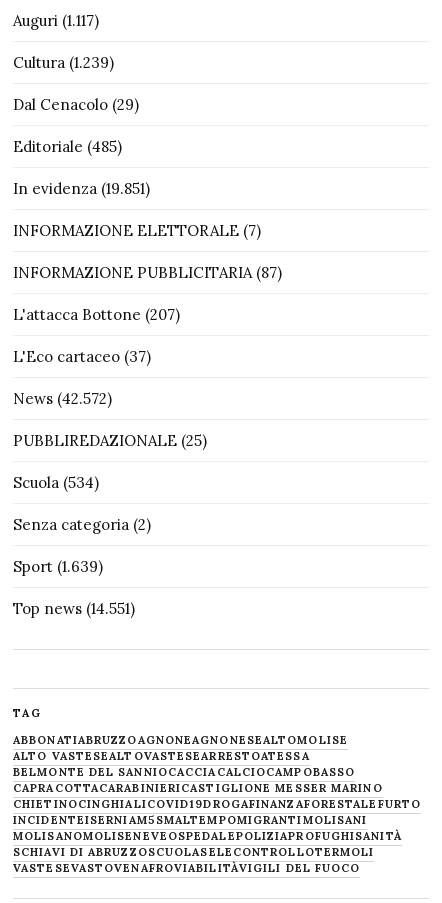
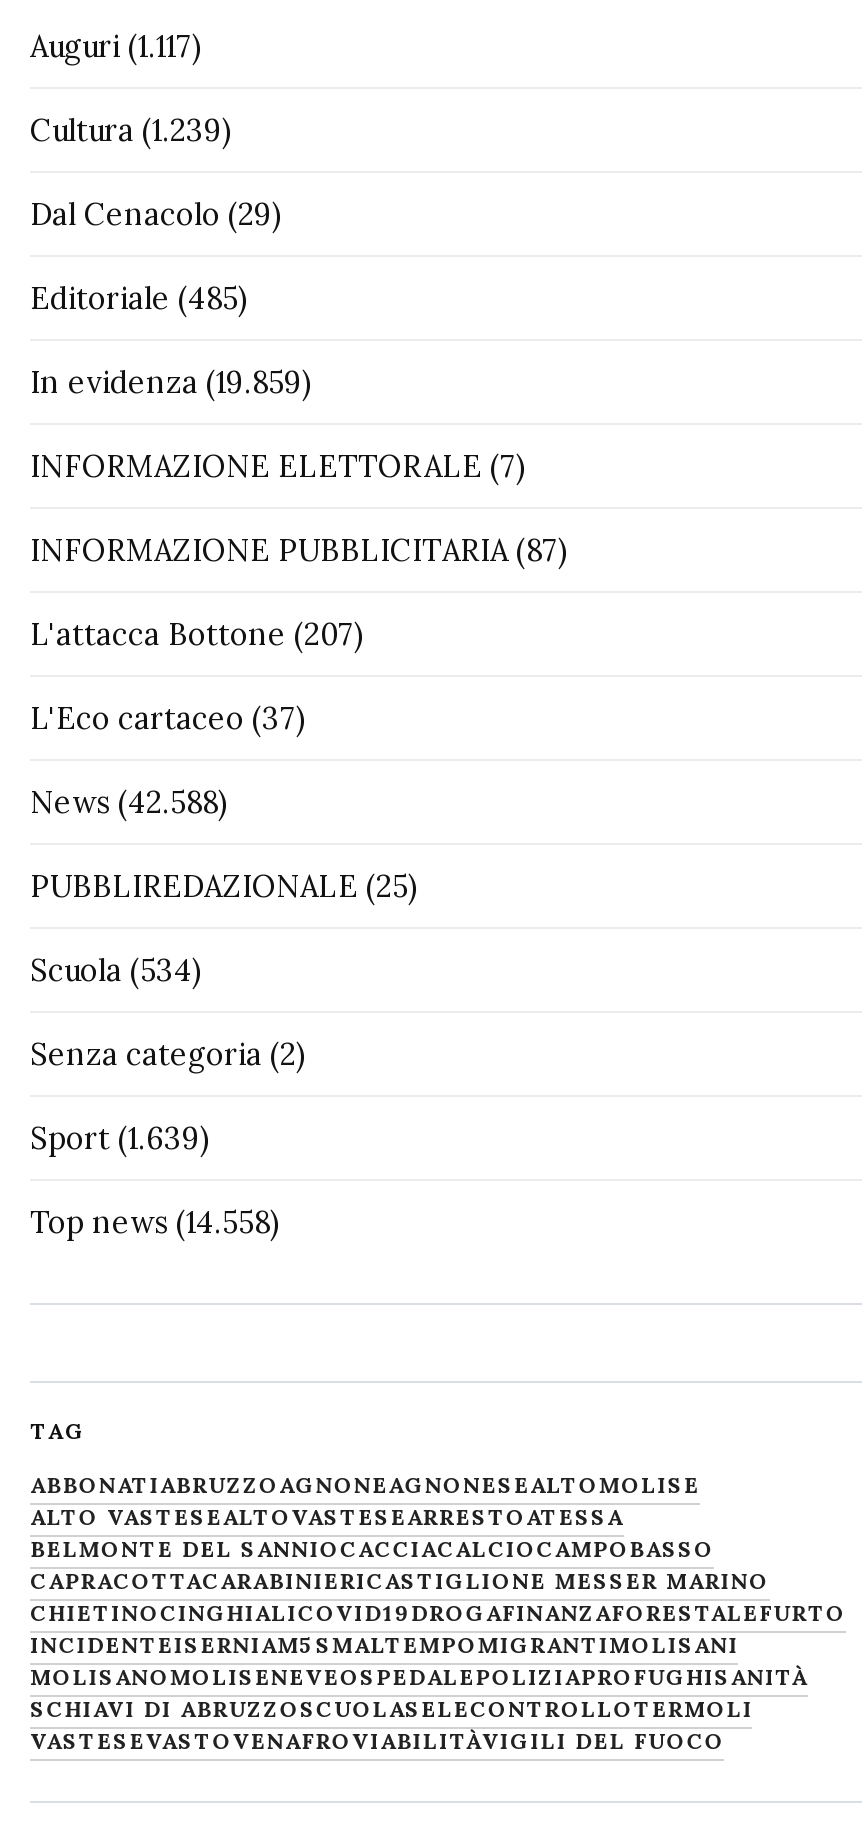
[13,179,150,198] In evidenza (19.851) -> [30,363,312,401] In evidenza (19.859)
[13,389,112,408] News (42.572) -> [30,783,228,821] News (42.588)
[13,599,135,618] Top news (14.551) -> [30,1203,280,1241] Top news (14.558)

